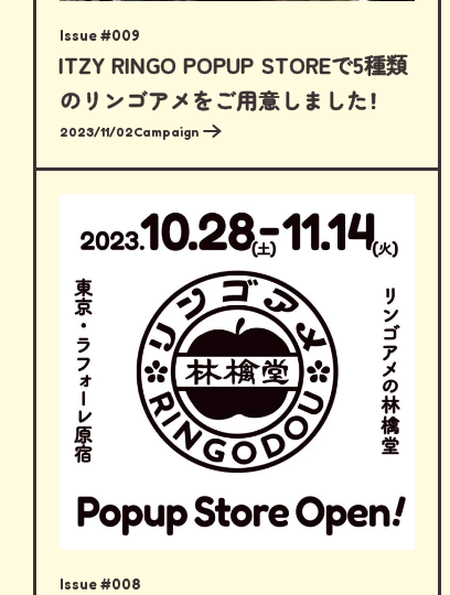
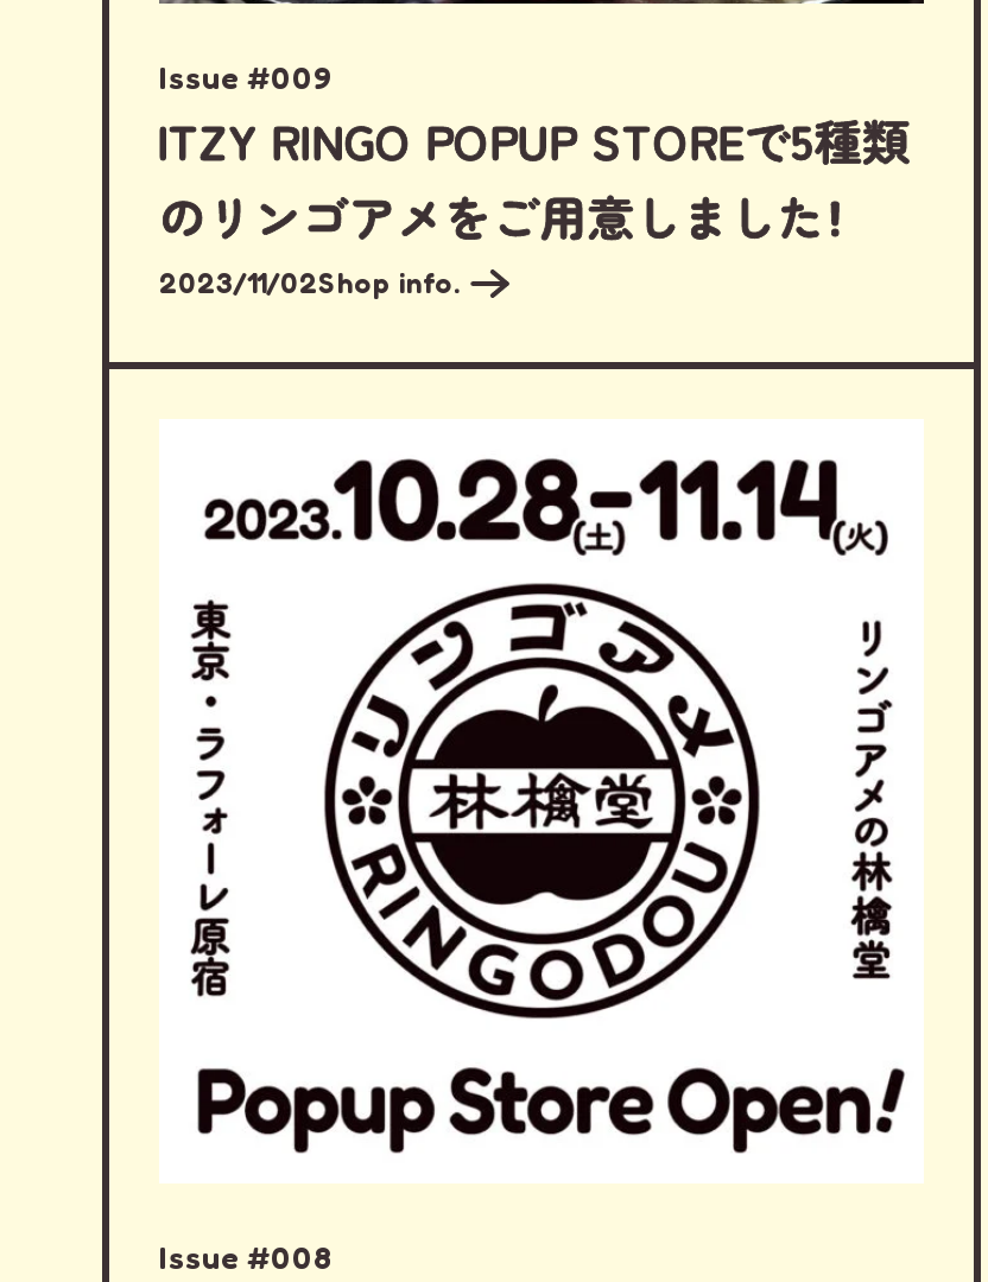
[60,123,199,140] 2023/11/02Campaign -> [159,265,461,301] 2023/11/02Shop info.

